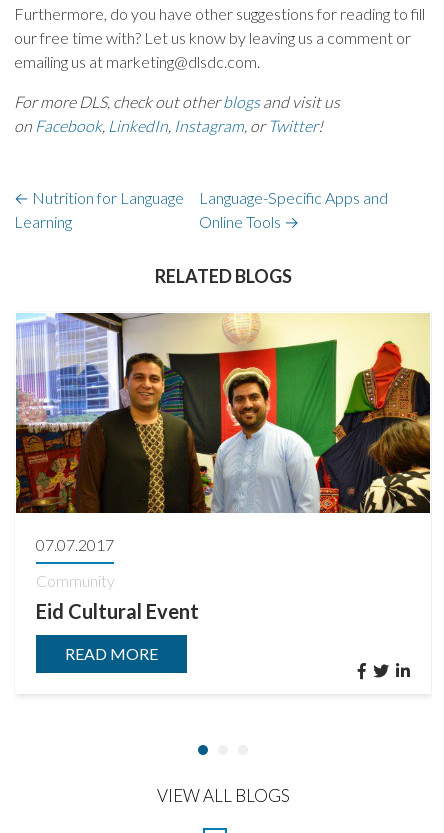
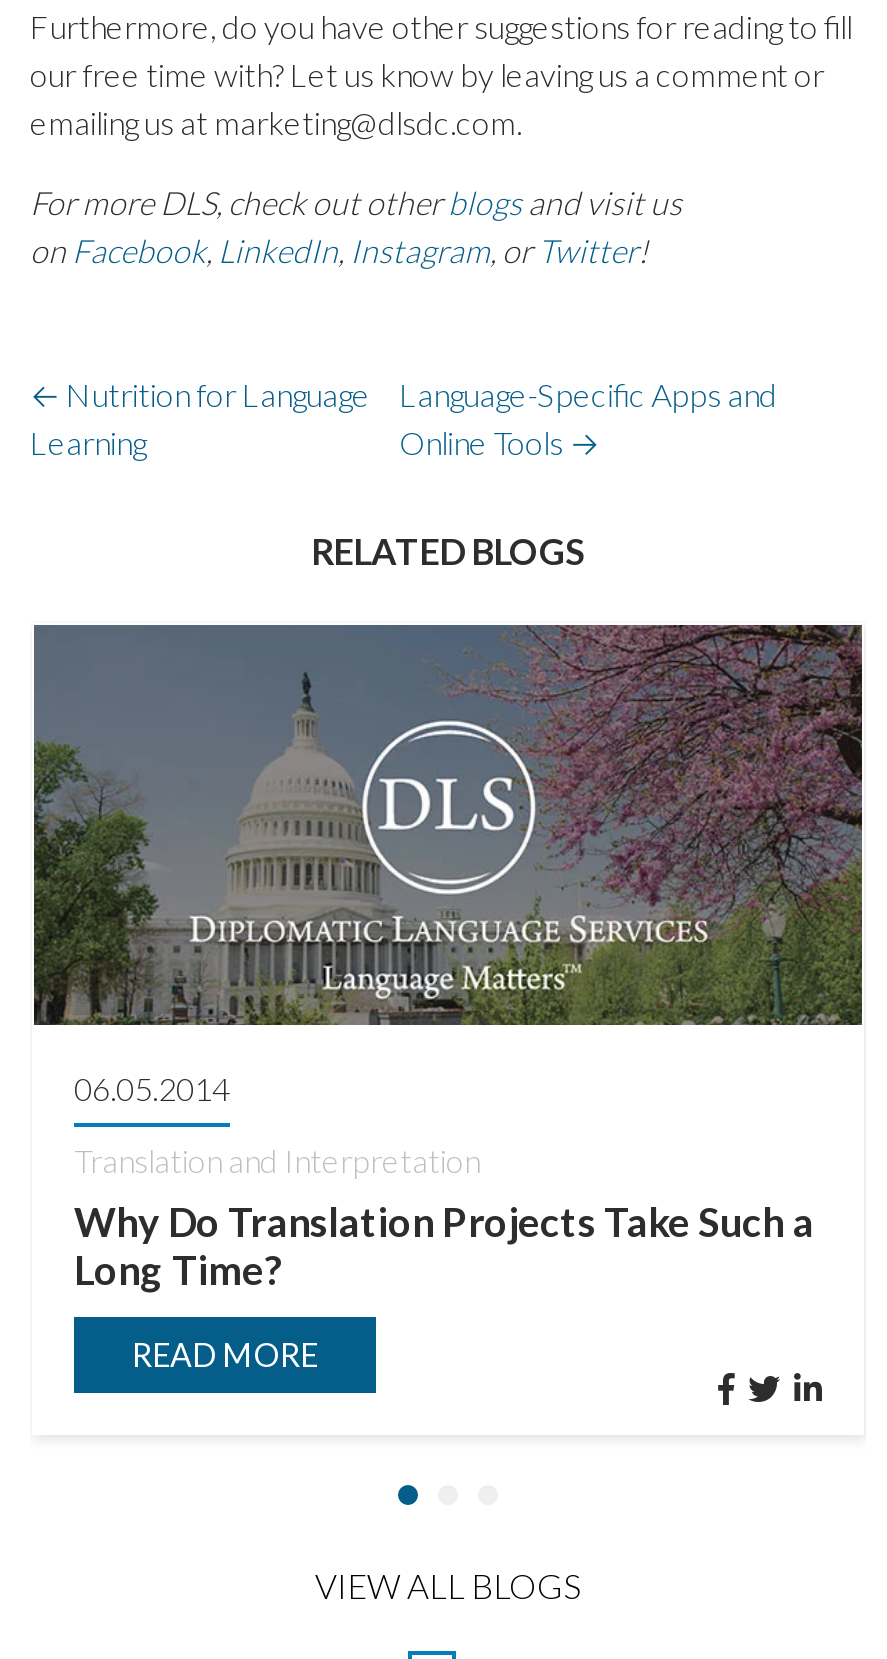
[15,312,431,554] [image] | 07.07.2017 -> [32,622,864,1107] [image] | 06.05.2014
[36,571,199,623] Community | Eid Cultural Event -> [74,1141,814,1293] Translation and Interpretation | Why Do Translation Projects Take Such a | Long Time?
moved [65,644,158,663] -> [132,1335,318,1373]: READ MORE

